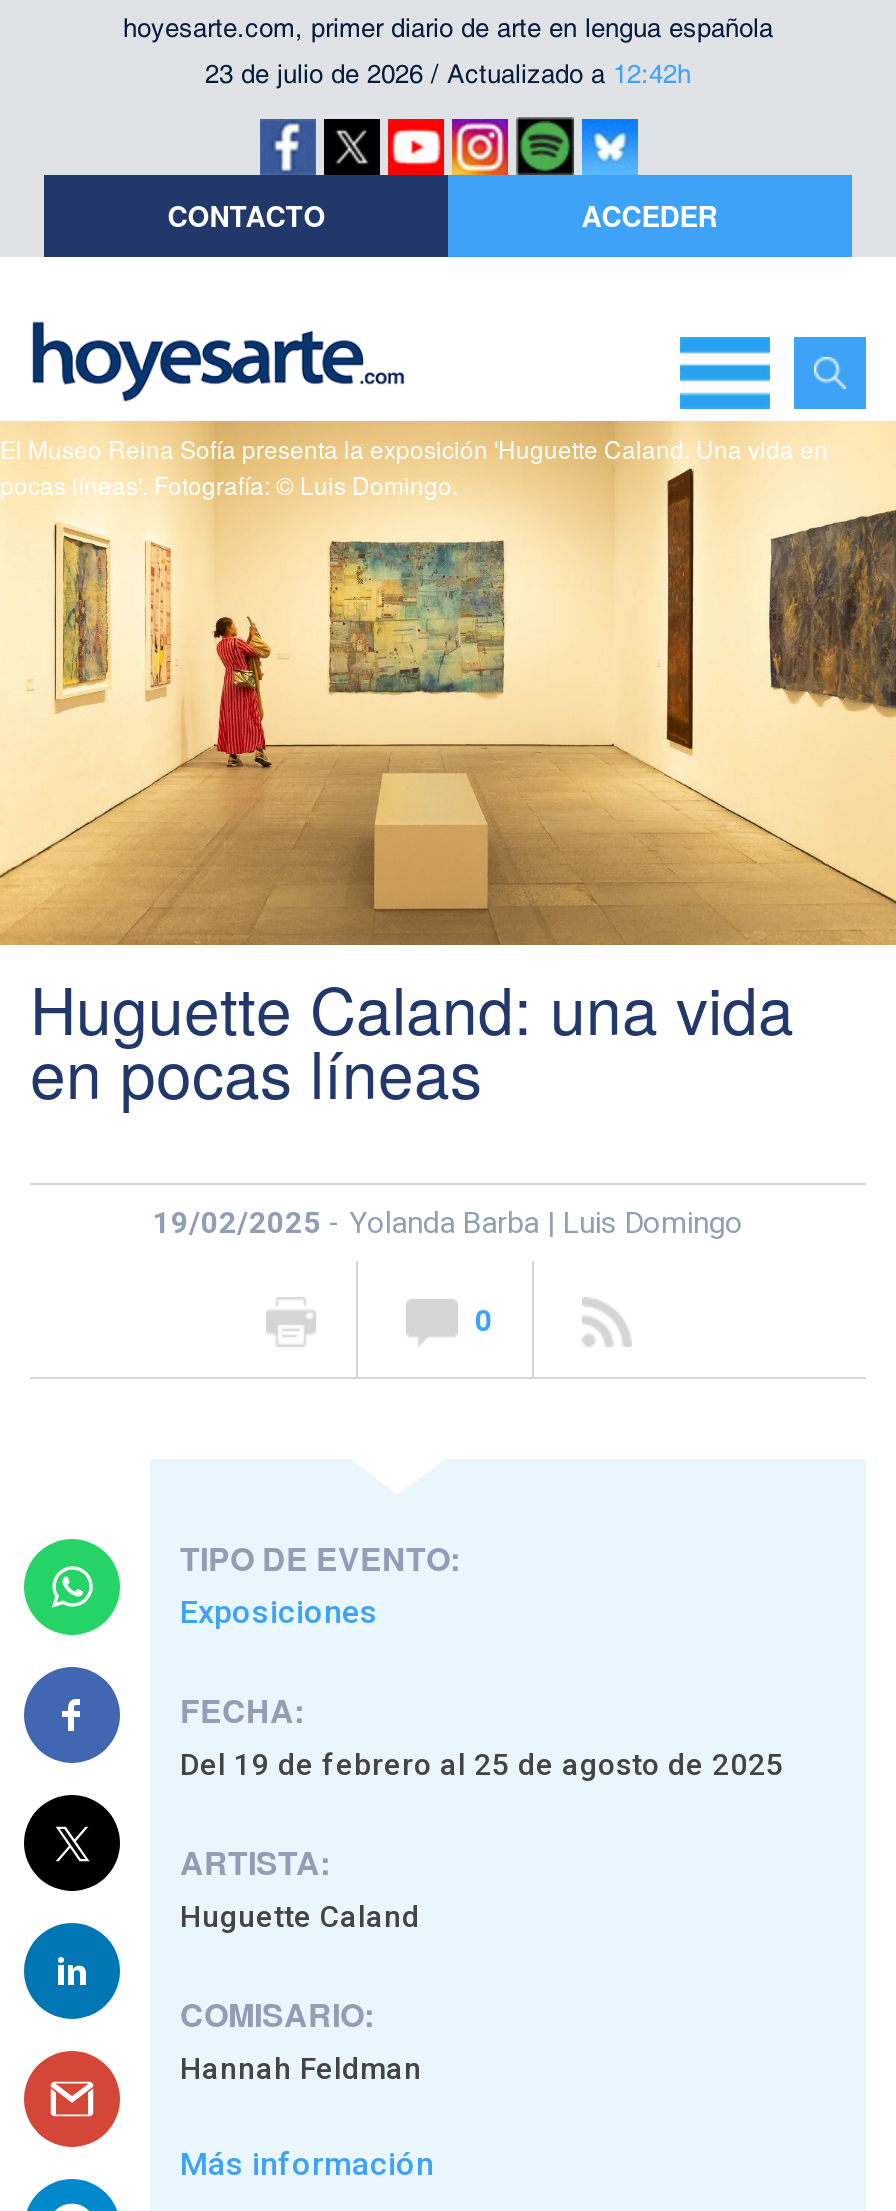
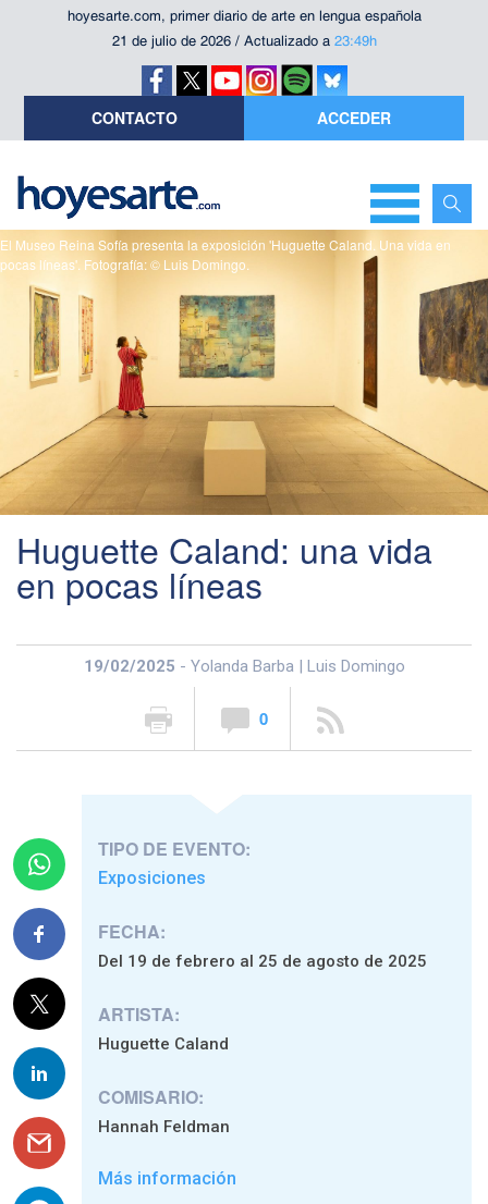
[205,59,691,89] 23 de julio de 2026 / Actualizado a 12:42h -> [112,33,376,49] 21 de julio de 2026 / Actualizado a 23:49h

